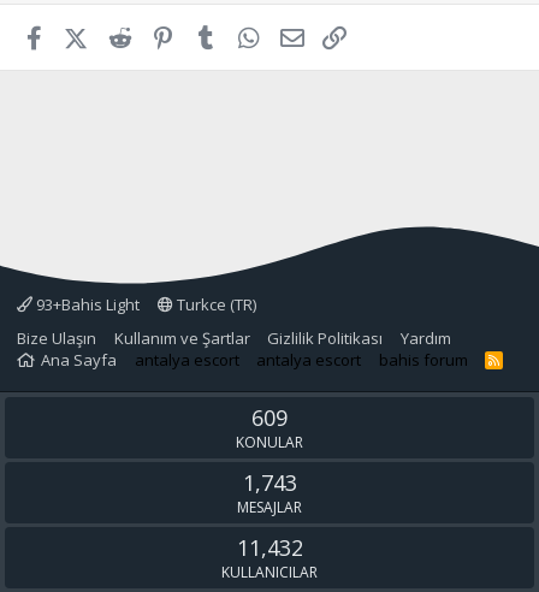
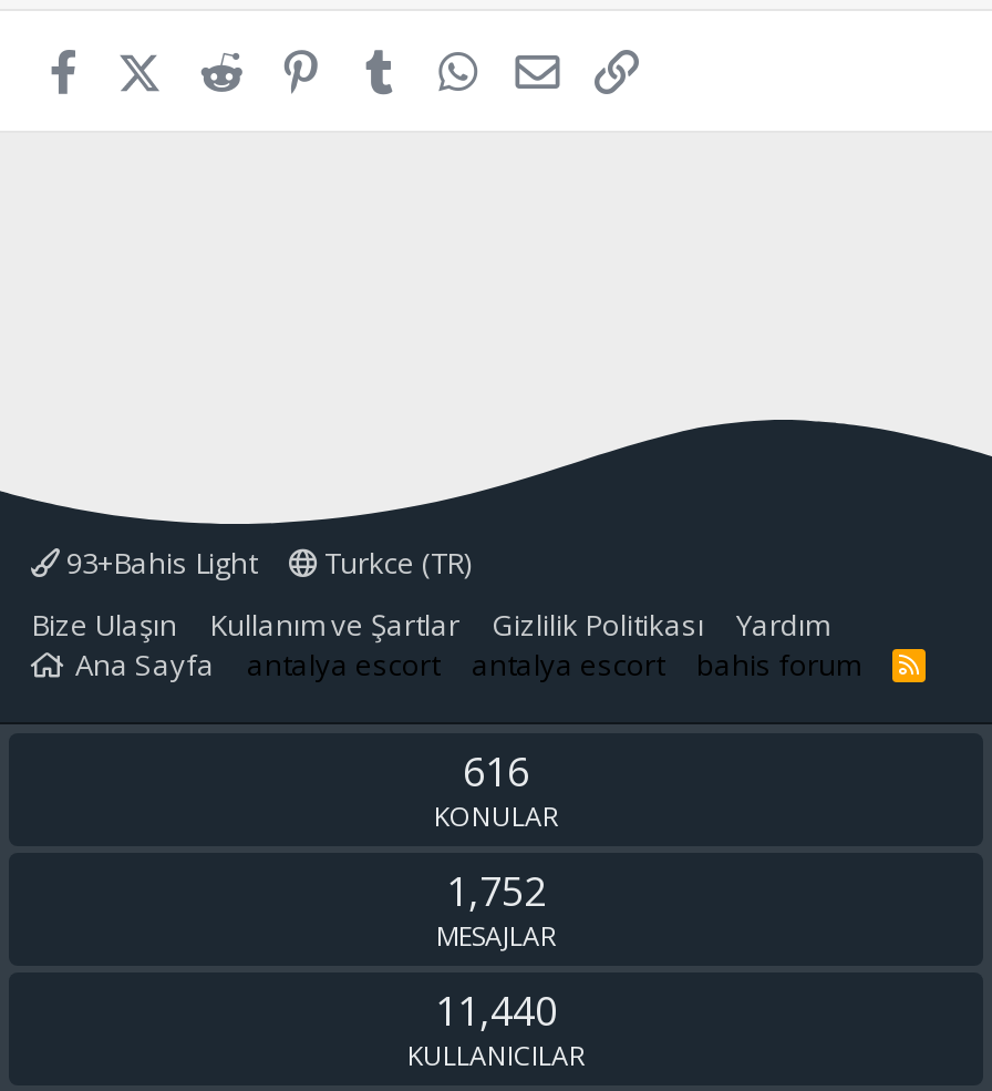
[251,403,288,432] 609 -> [463,744,529,797] 616
[242,468,297,497] 1,743 -> [446,864,546,917] 1,752
[236,533,303,562] 11,432 -> [435,984,557,1037] 11,440

